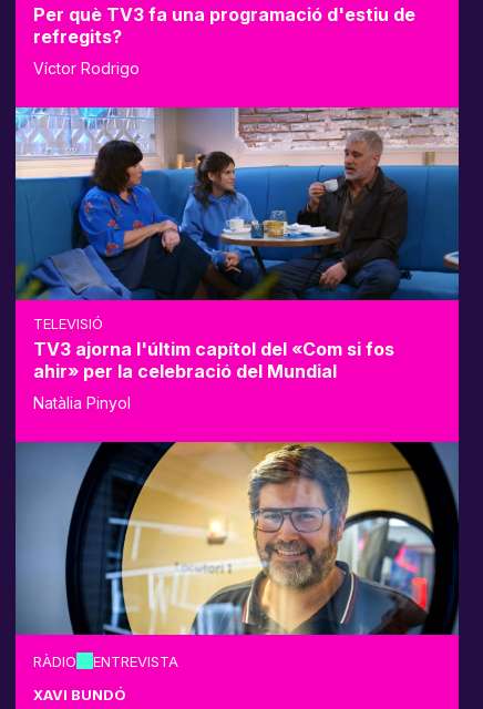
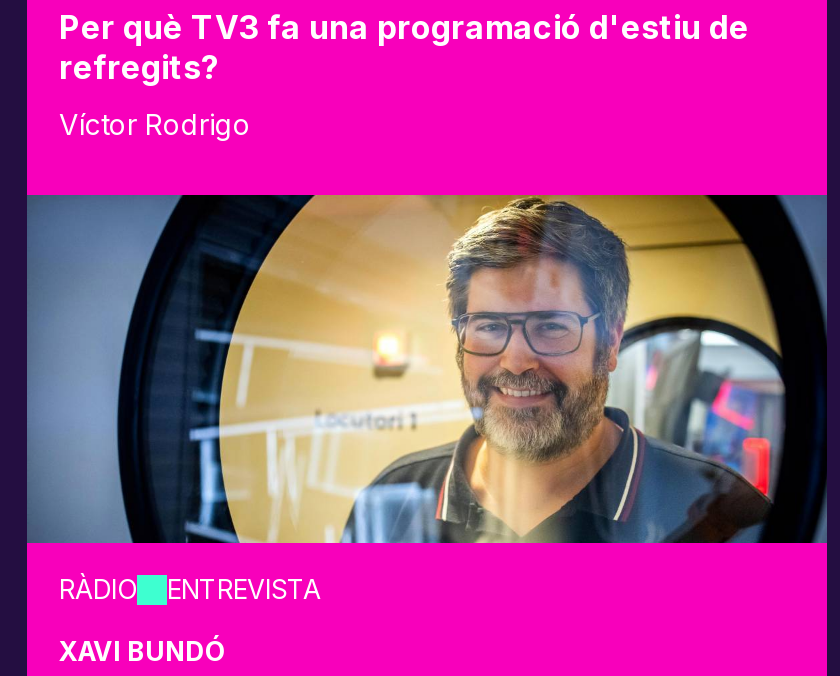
[16,106,460,412] [image] | TELEVISIÓ | TV3 ajorna l'últim capítol del «Com si fos | ahir» per la celebració del Mundial | Natàlia Pinyol -> none

